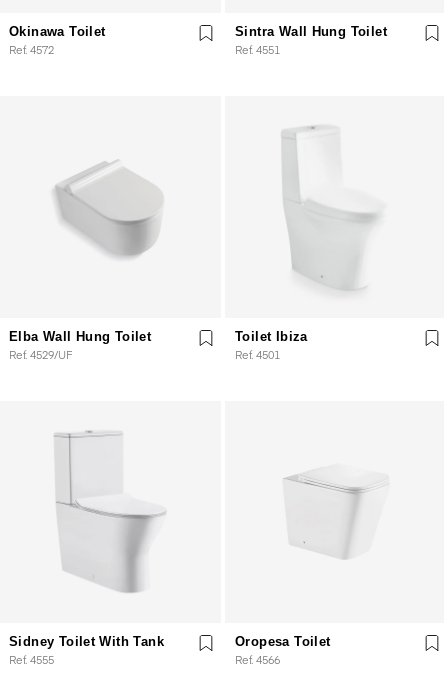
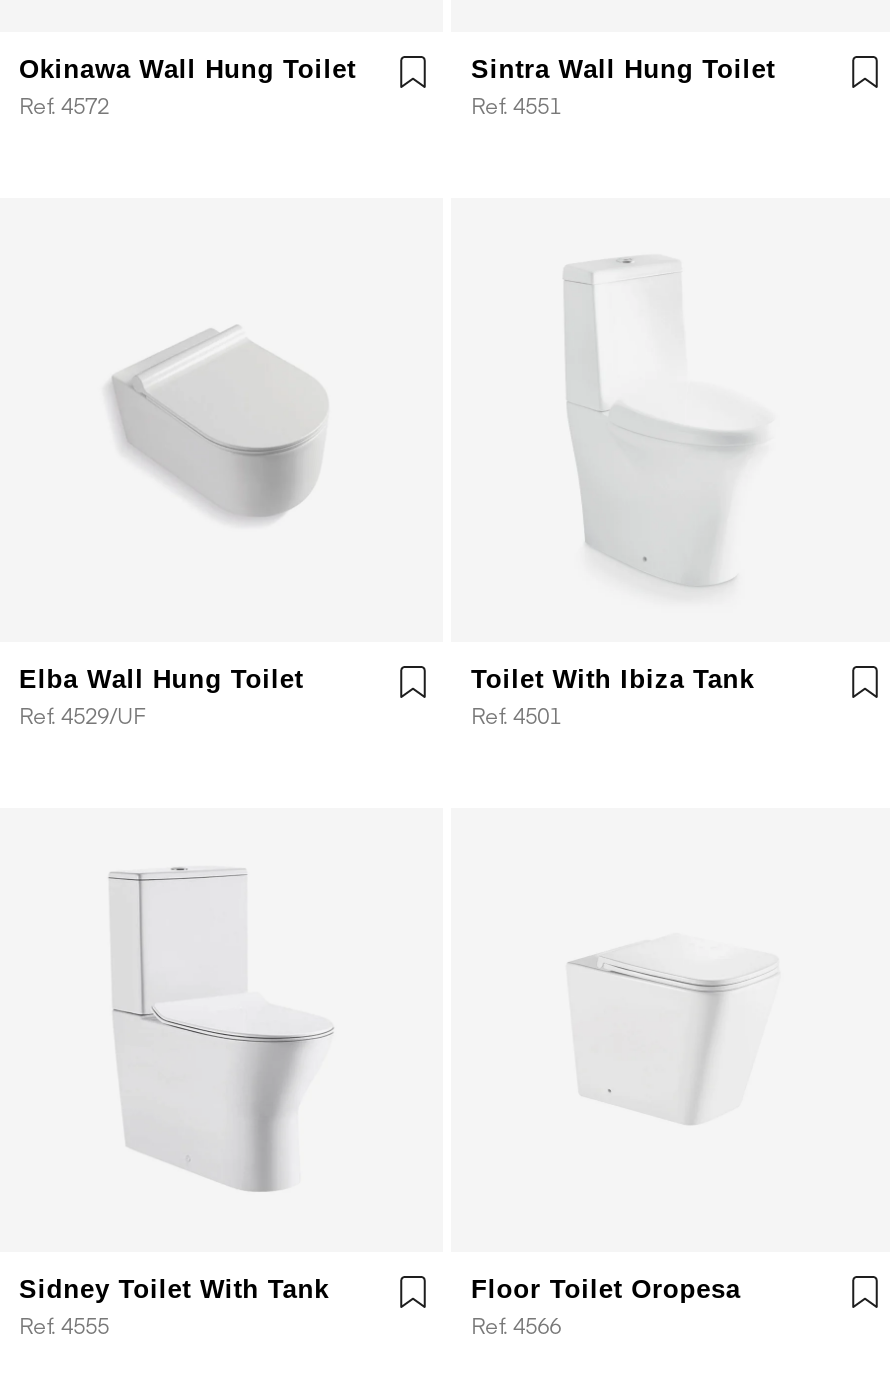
[9,24,105,39] Okinawa Toilet -> [19,54,356,84] Okinawa Wall Hung Toilet
[235,329,308,344] Toilet Ibiza -> [471,664,754,694] Toilet With Ibiza Tank
[235,634,330,649] Oropesa Toilet -> [471,1274,741,1304] Floor Toilet Oropesa

